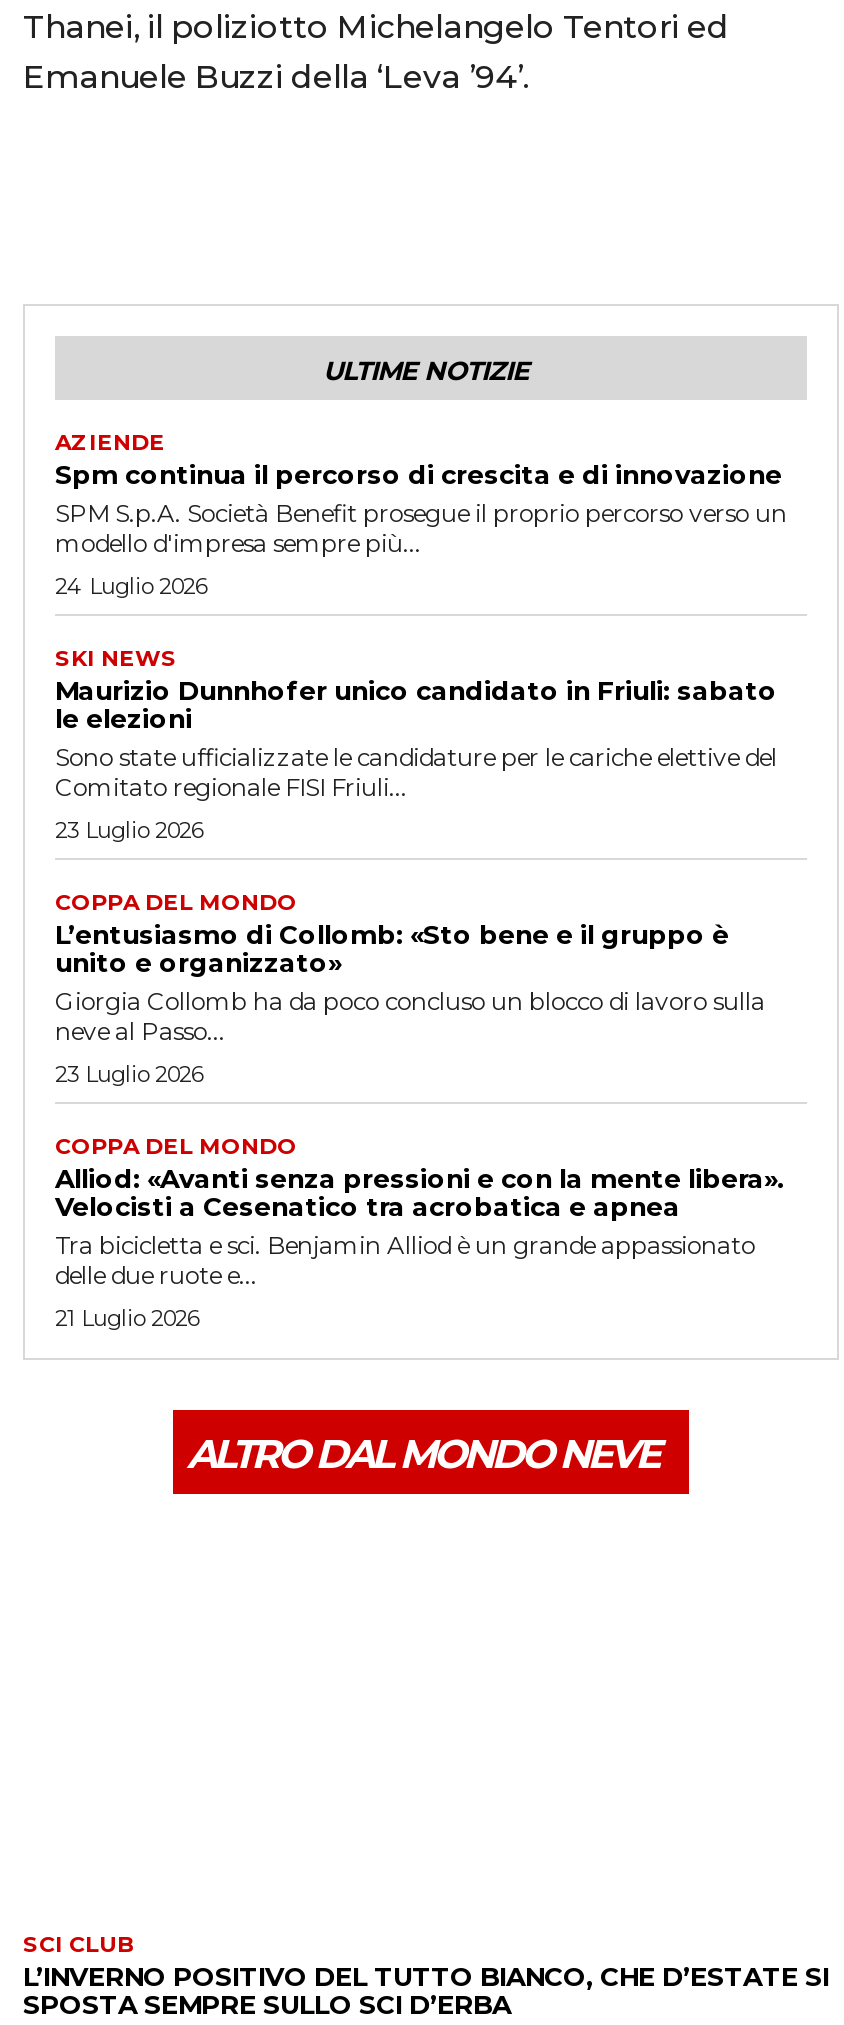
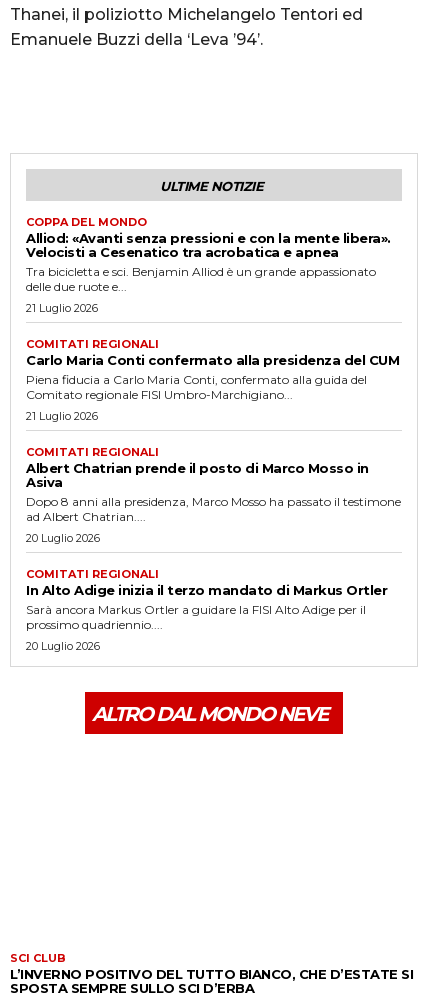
[55,429,787,1089] AZIENDE | Spm continua il percorso di crescita e di innovazione | SPM S.p.A. Società Benefit prosegue il proprio percorso verso un | modello d'impresa sempre più... | 24 Luglio 2026 | SKI NEWS | Maurizio Dunnhofer unico candidato in Friuli: sabato | le elezioni | Sono state ufficializzate le candidature per le cariche elettive del | Comitato regionale FISI Friuli... | 23 Luglio 2026 | COPPA DEL MONDO | L’entusiasmo di Collomb: «Sto bene e il gruppo è | unito e organizzato» | Giorgia Collomb ha da poco concluso un blocco di lavoro sulla | neve al Passo... | 23 Luglio 2026 -> none
moved [55,1133,784,1333] -> [26,215,390,315]: COPPA DEL MONDO | Alliod: «Avanti senza pressioni e con la mente libera». | Velocisti a Cesenatico tra acrobatica e apnea | Tra bicicletta e sci. Benjamin Alliod è un grande appassionato | delle due ruote e... | 21 Luglio 2026
none -> [26,337,401,653] COMITATI REGIONALI | Carlo Maria Conti confermato alla presidenza del CUM | Piena fiducia a Carlo Maria Conti, confermato alla guida del | Comitato regionale FISI Umbro-Marchigiano... | 21 Luglio 2026 | COMITATI REGIONALI | Albert Chatrian prende il posto di Marco Mosso in | Asiva | Dopo 8 anni alla presidenza, Marco Mosso ha passato il testimone | ad Albert Chatrian.... | 20 Luglio 2026 | COMITATI REGIONALI | In Alto Adige inizia il terzo mandato di Markus Ortler | Sarà ancora Markus Ortler a guidare la FISI Alto Adige per il | prossimo quadriennio.... | 20 Luglio 2026

